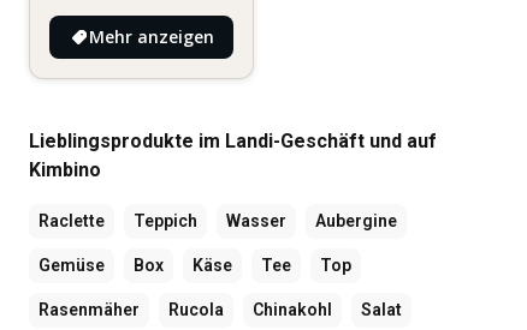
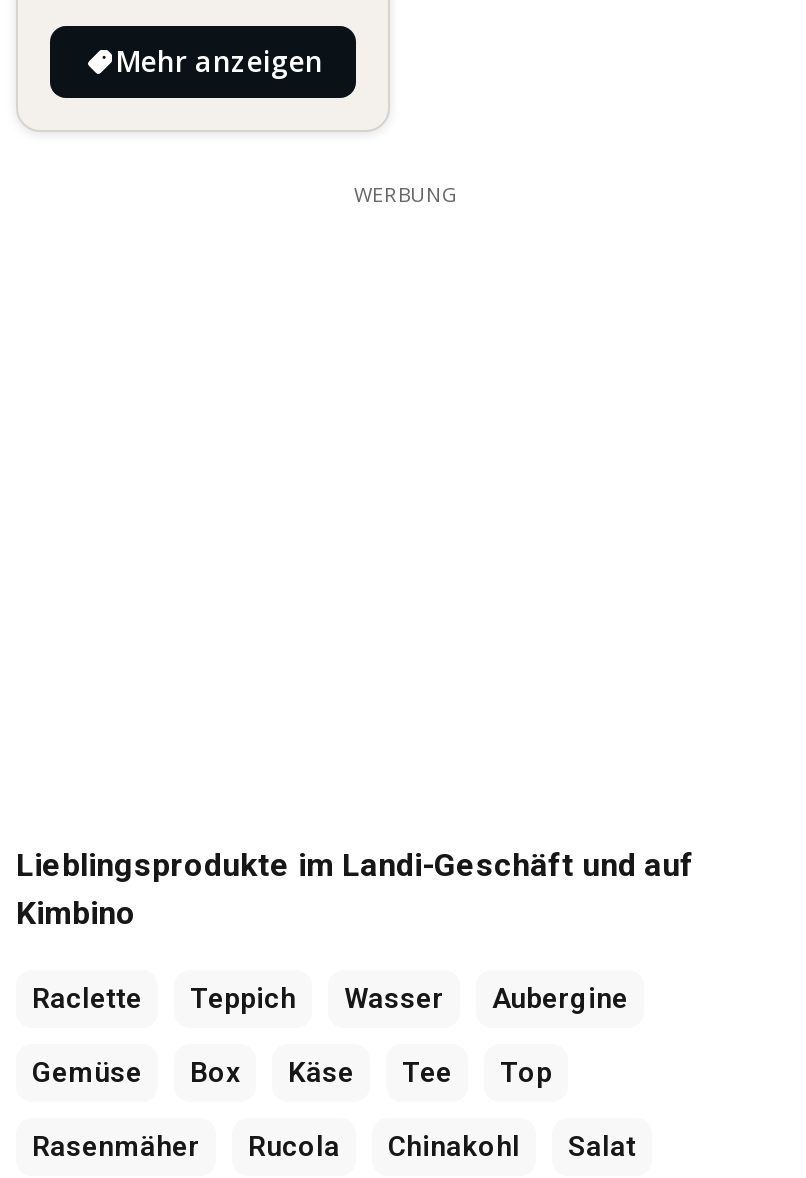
none -> [354,180,458,208] WERBUNG

